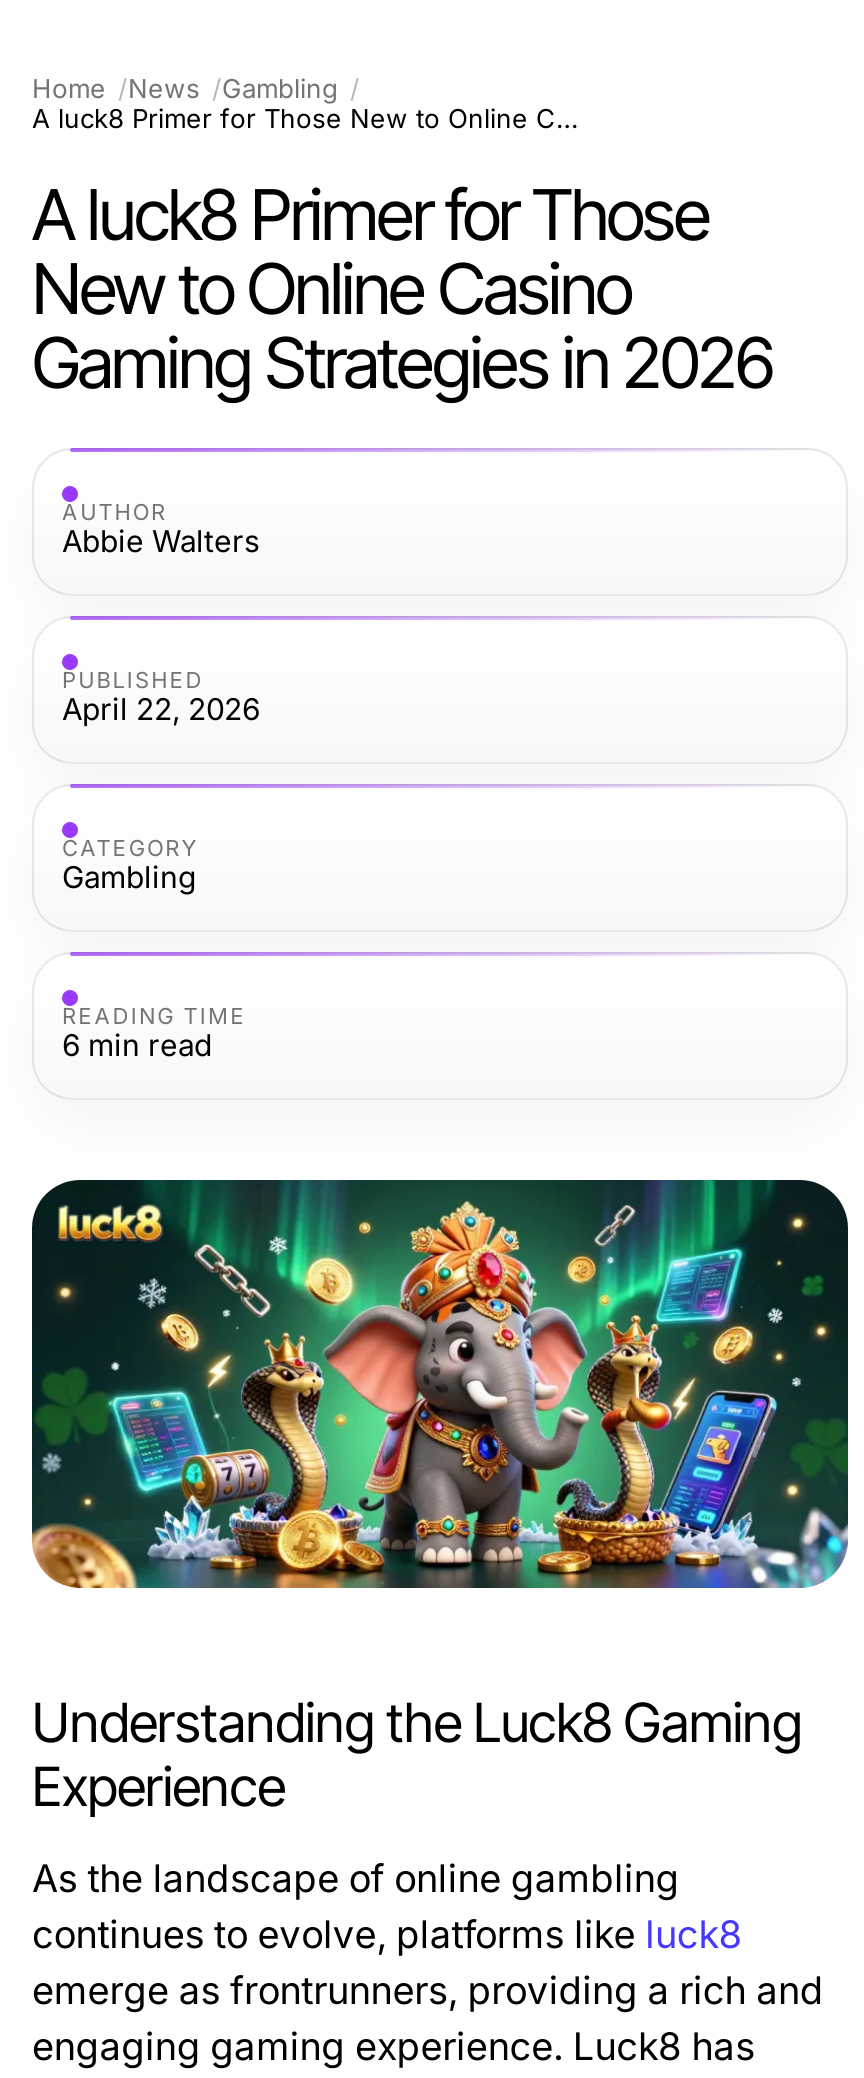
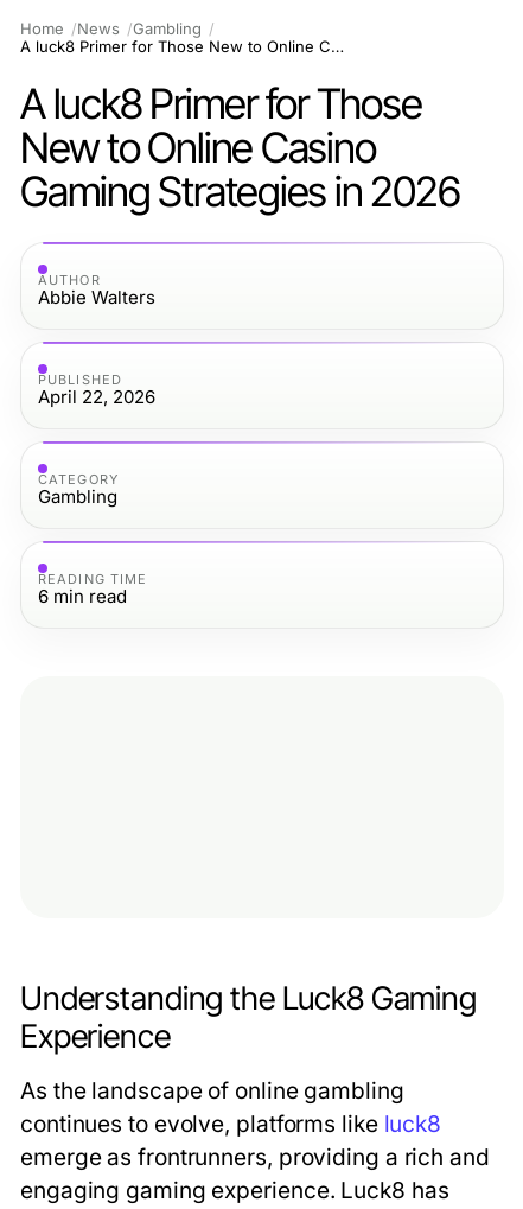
[30,1178,850,1590] [image] -> none

